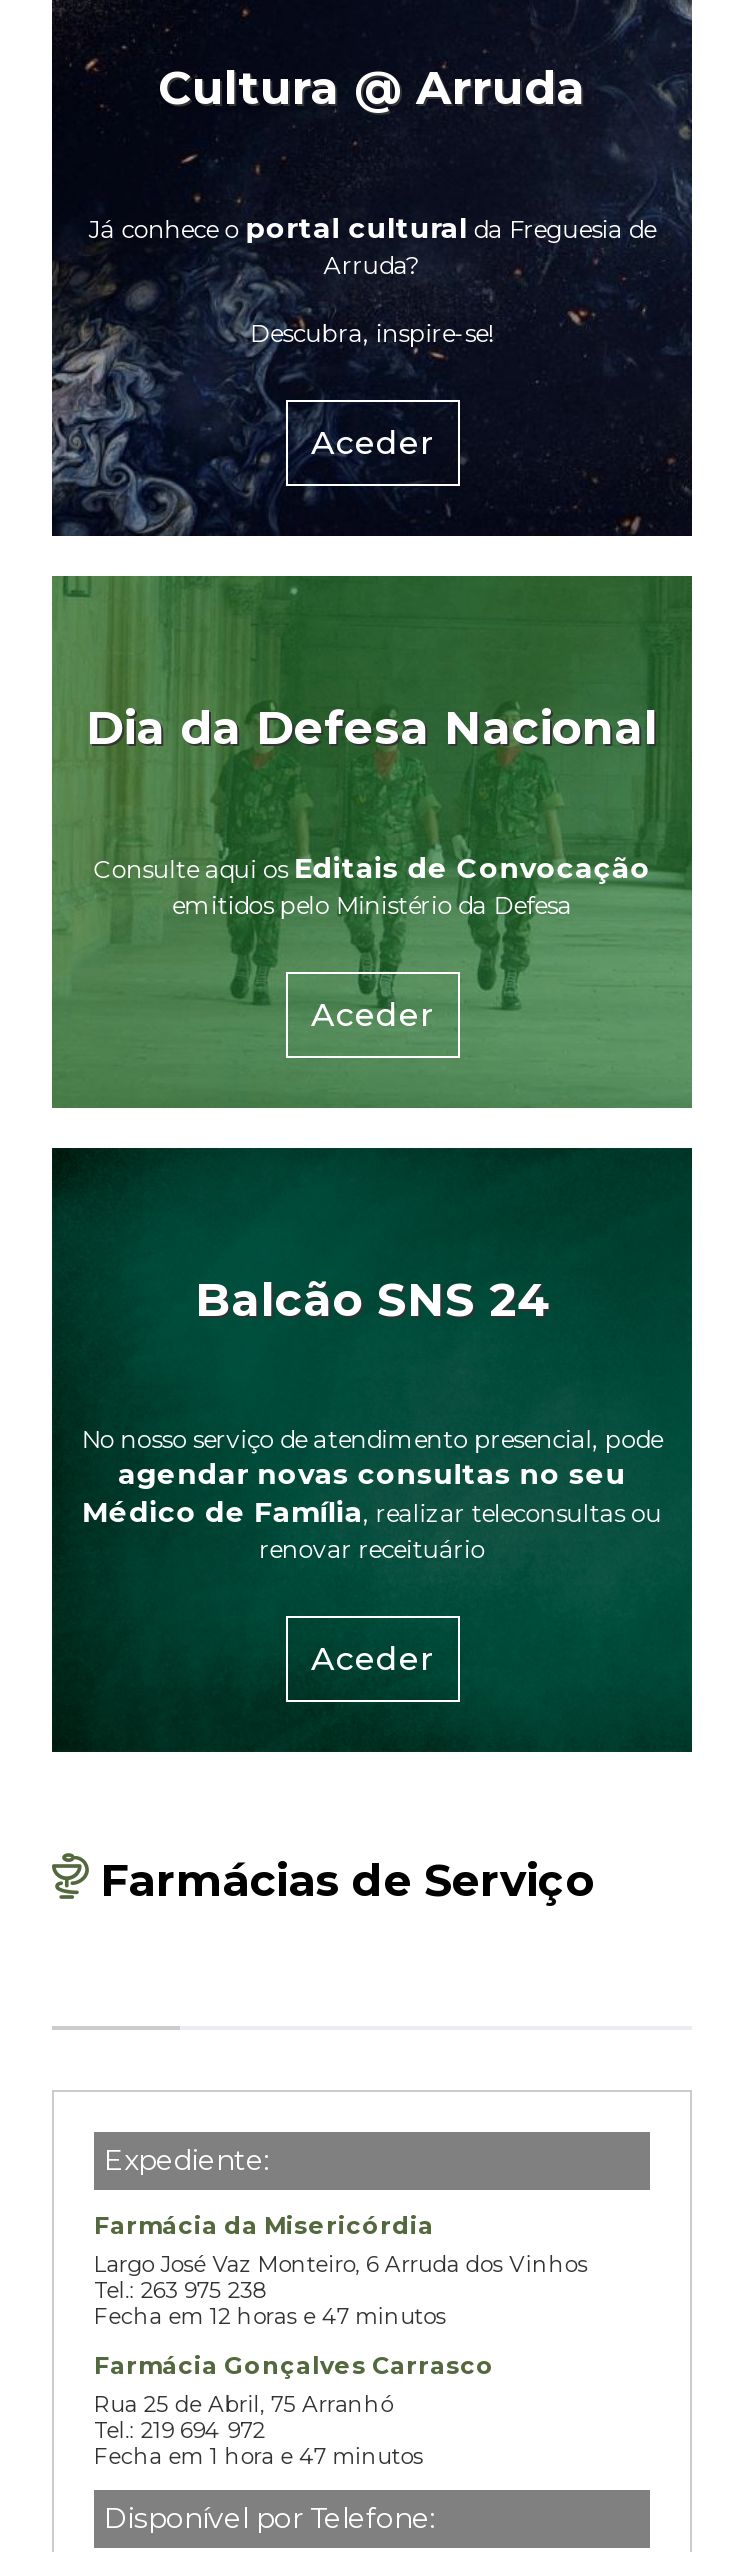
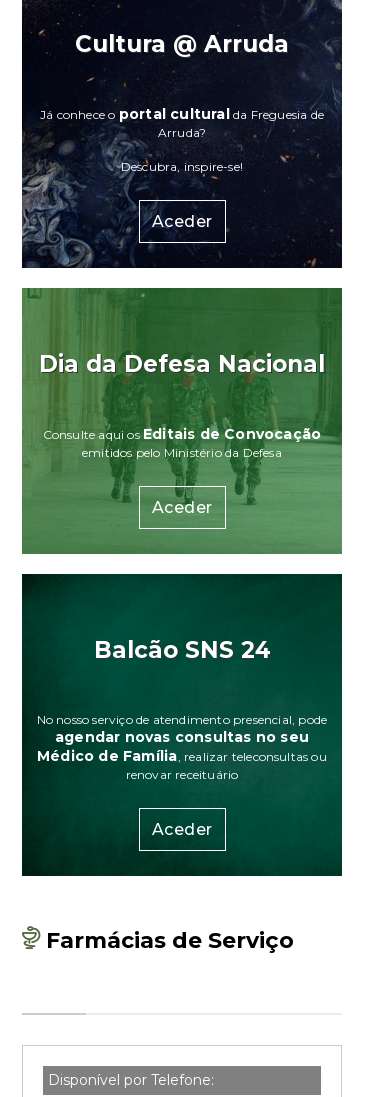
[94,2141,588,2469] Expediente: | Farmácia da Misericórdia | Largo José Vaz Monteiro, 6 Arruda dos Vinhos | Tel.: 263 975 238 | Fecha em 12 horas e 47 minutos | Farmácia Gonçalves Carrasco | Rua 25 de Abril, 75 Arranhó | Tel.: 219 694 972 | Fecha em 1 hora e 47 minutos -> none

